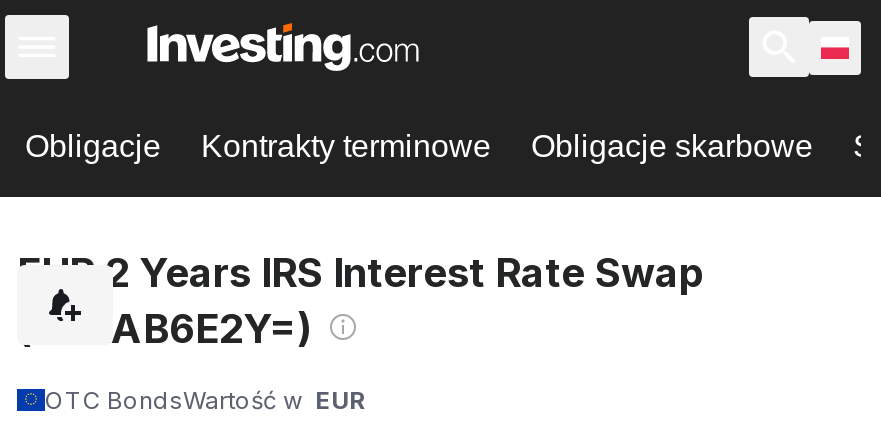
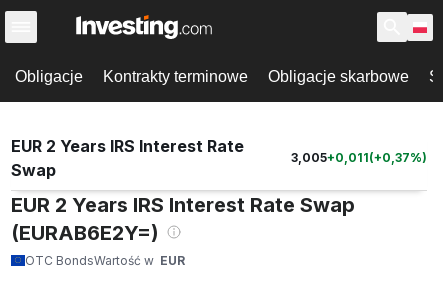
none -> [11,136,244,180] EUR 2 Years IRS Interest Rate | Swap
none -> [291,150,427,165] 3,005+0,011(+0,37%)

